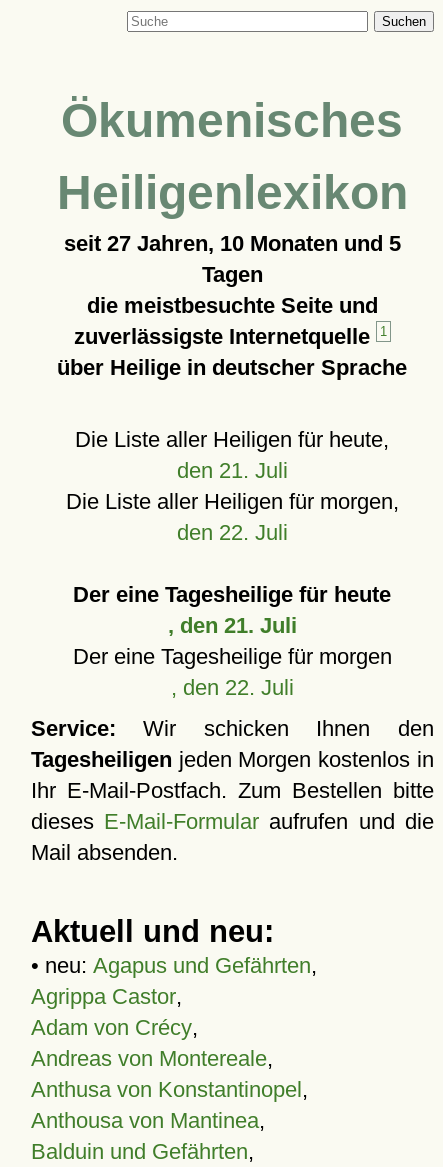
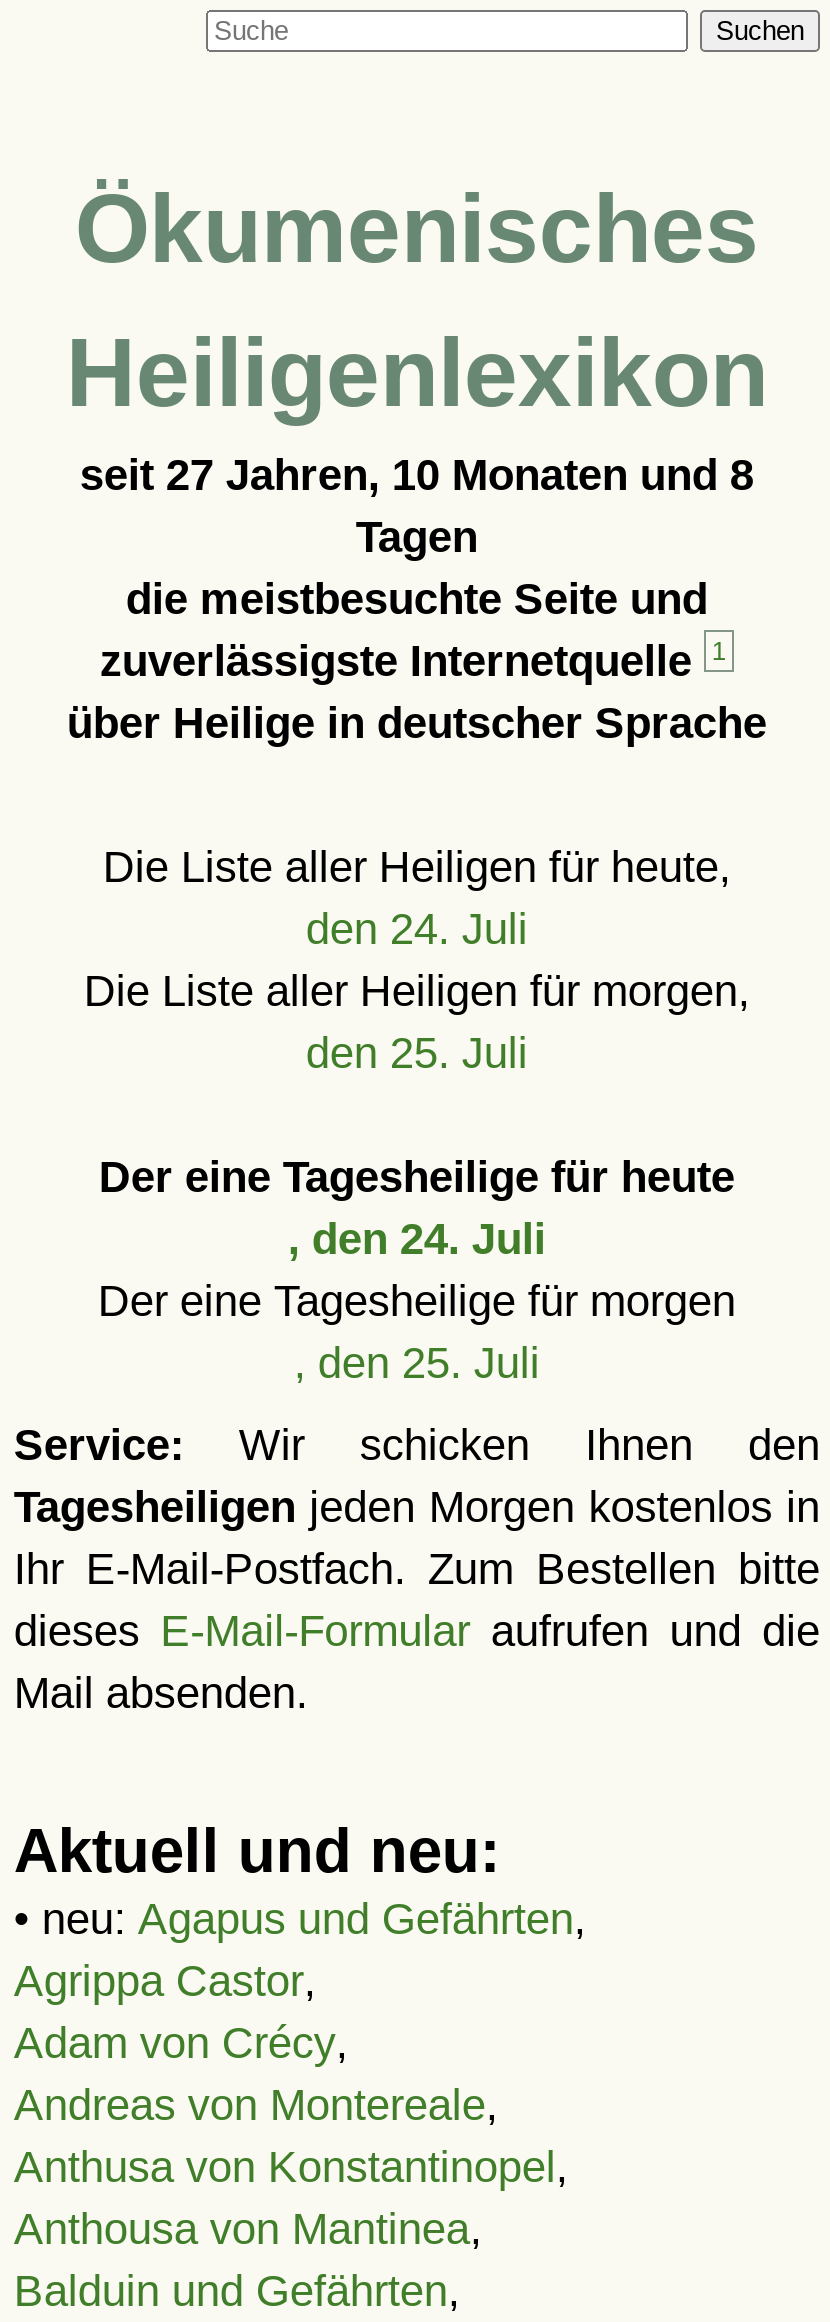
[64,231,401,256] seit 27 Jahren, 10 Monaten und 5 -> [80,450,754,500] seit 27 Jahren, 10 Monaten und 8
[177,458,288,483] den 21. Juli -> [306,904,528,954] den 24. Juli
[177,520,288,545] den 22. Juli -> [306,1028,528,1078] den 25. Juli
[168,613,297,638] , den 21. Juli -> [288,1214,546,1264] , den 24. Juli
[171,675,294,700] , den 22. Juli -> [294,1338,540,1388] , den 25. Juli

